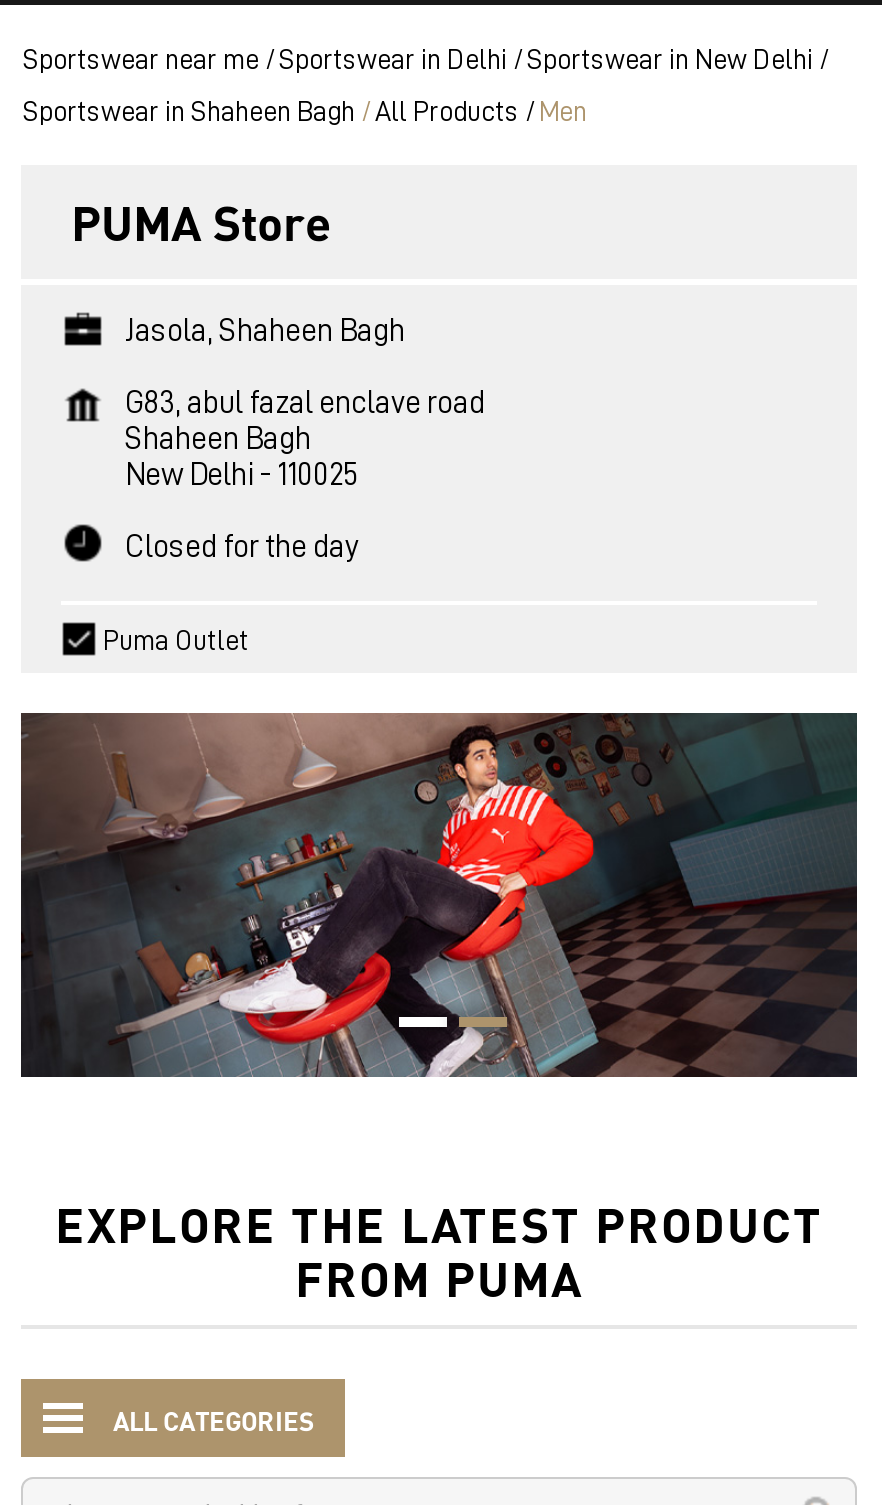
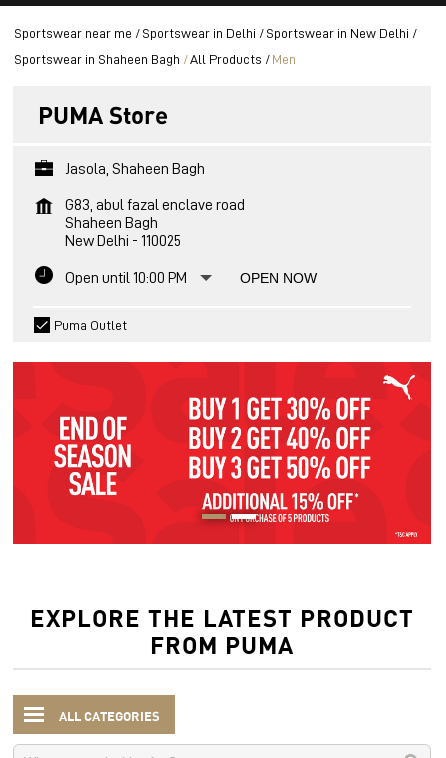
[125,531,359,563] Closed for the day -> [65,270,317,286] Open until 10:00 PM | OPEN NOW
[19,711,859,1079] [image] -> [12,361,432,545] [image]

